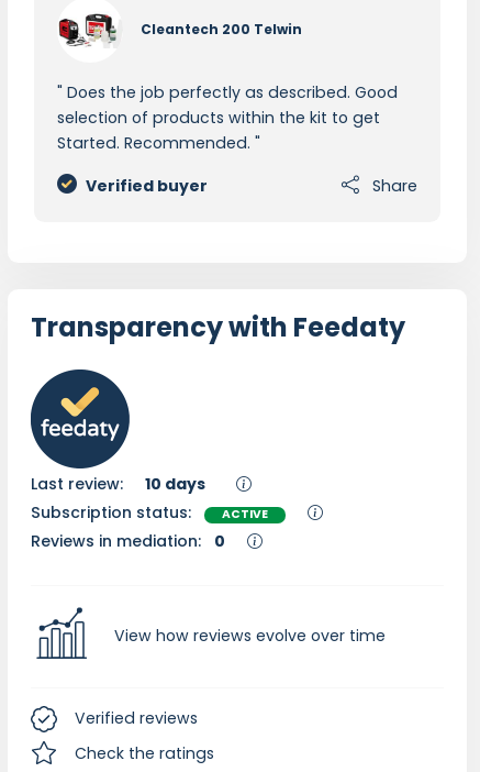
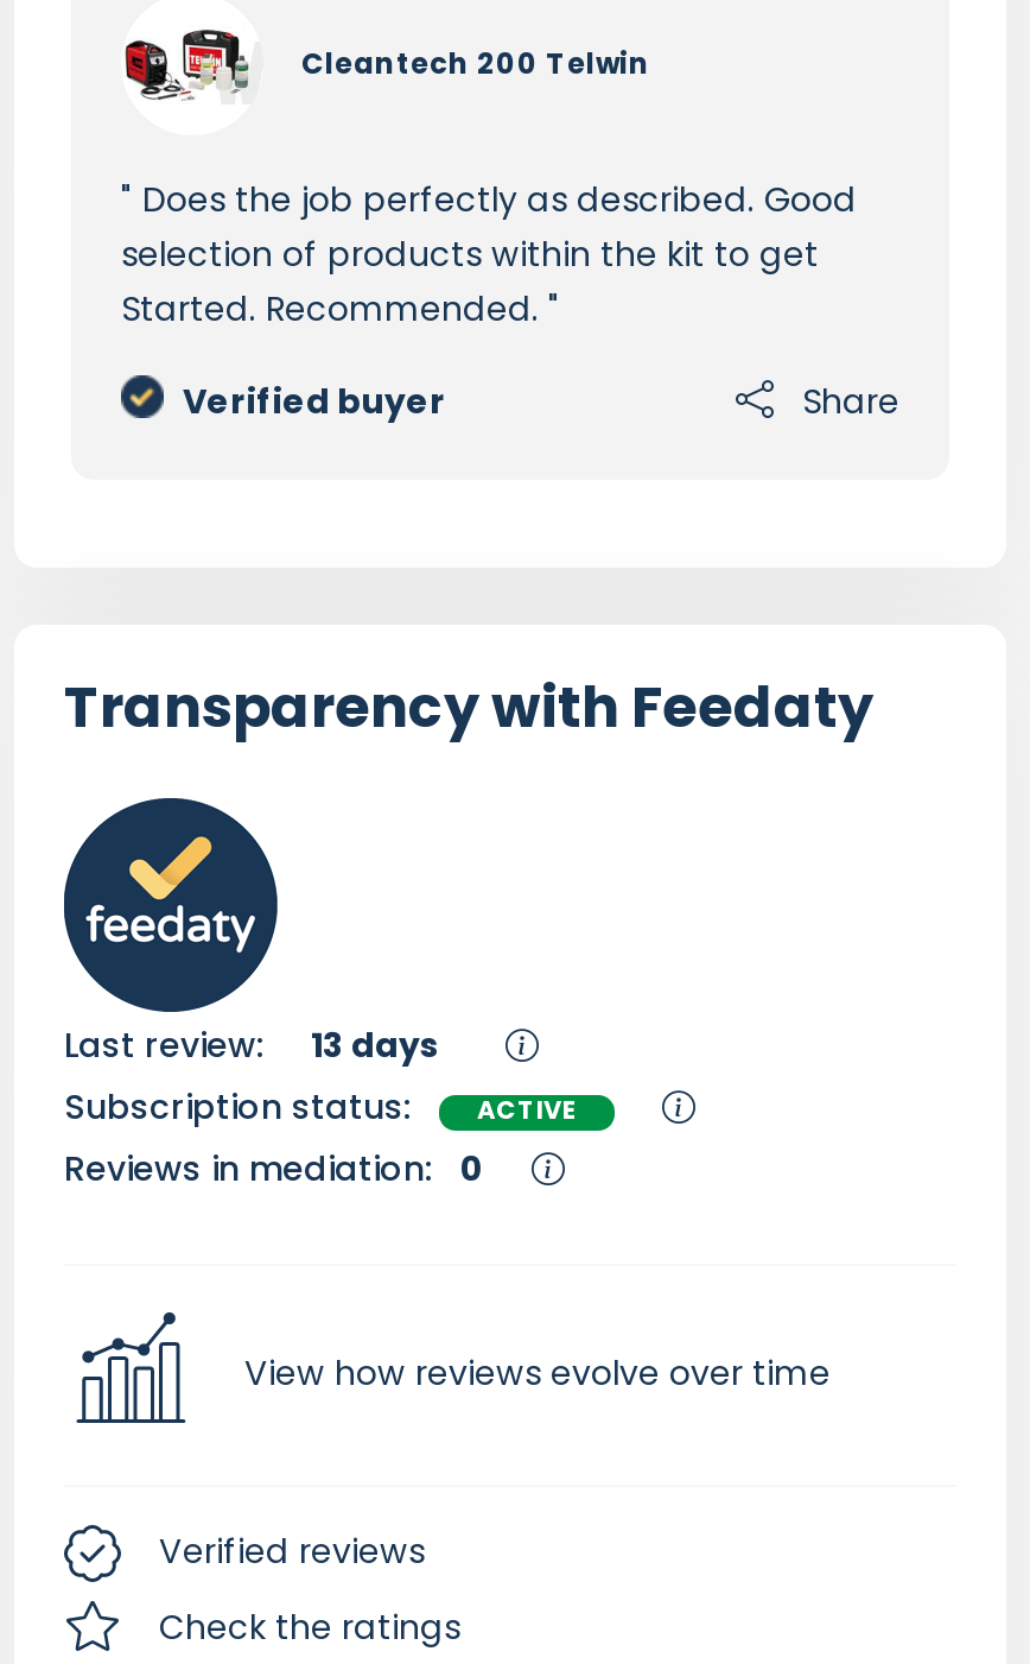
[31,473,205,495] Last review: 10 days -> [64,1021,439,1069] Last review: 13 days

